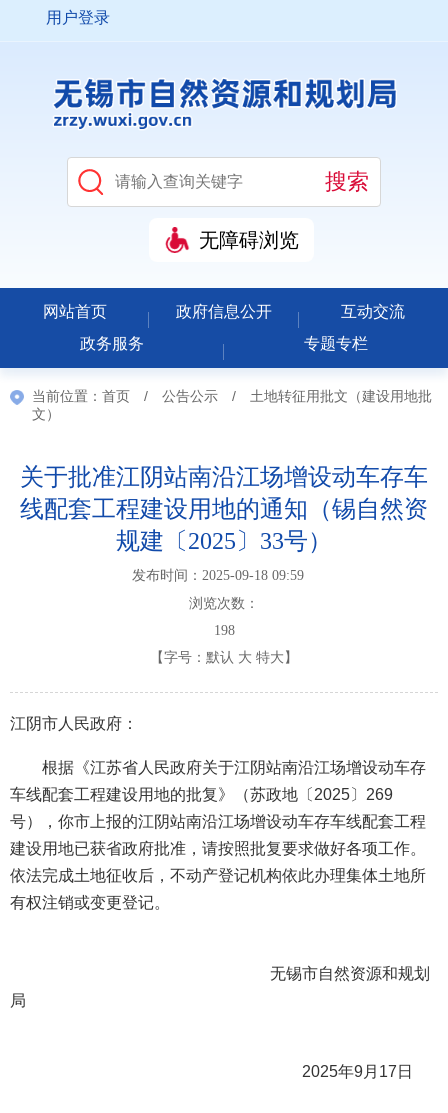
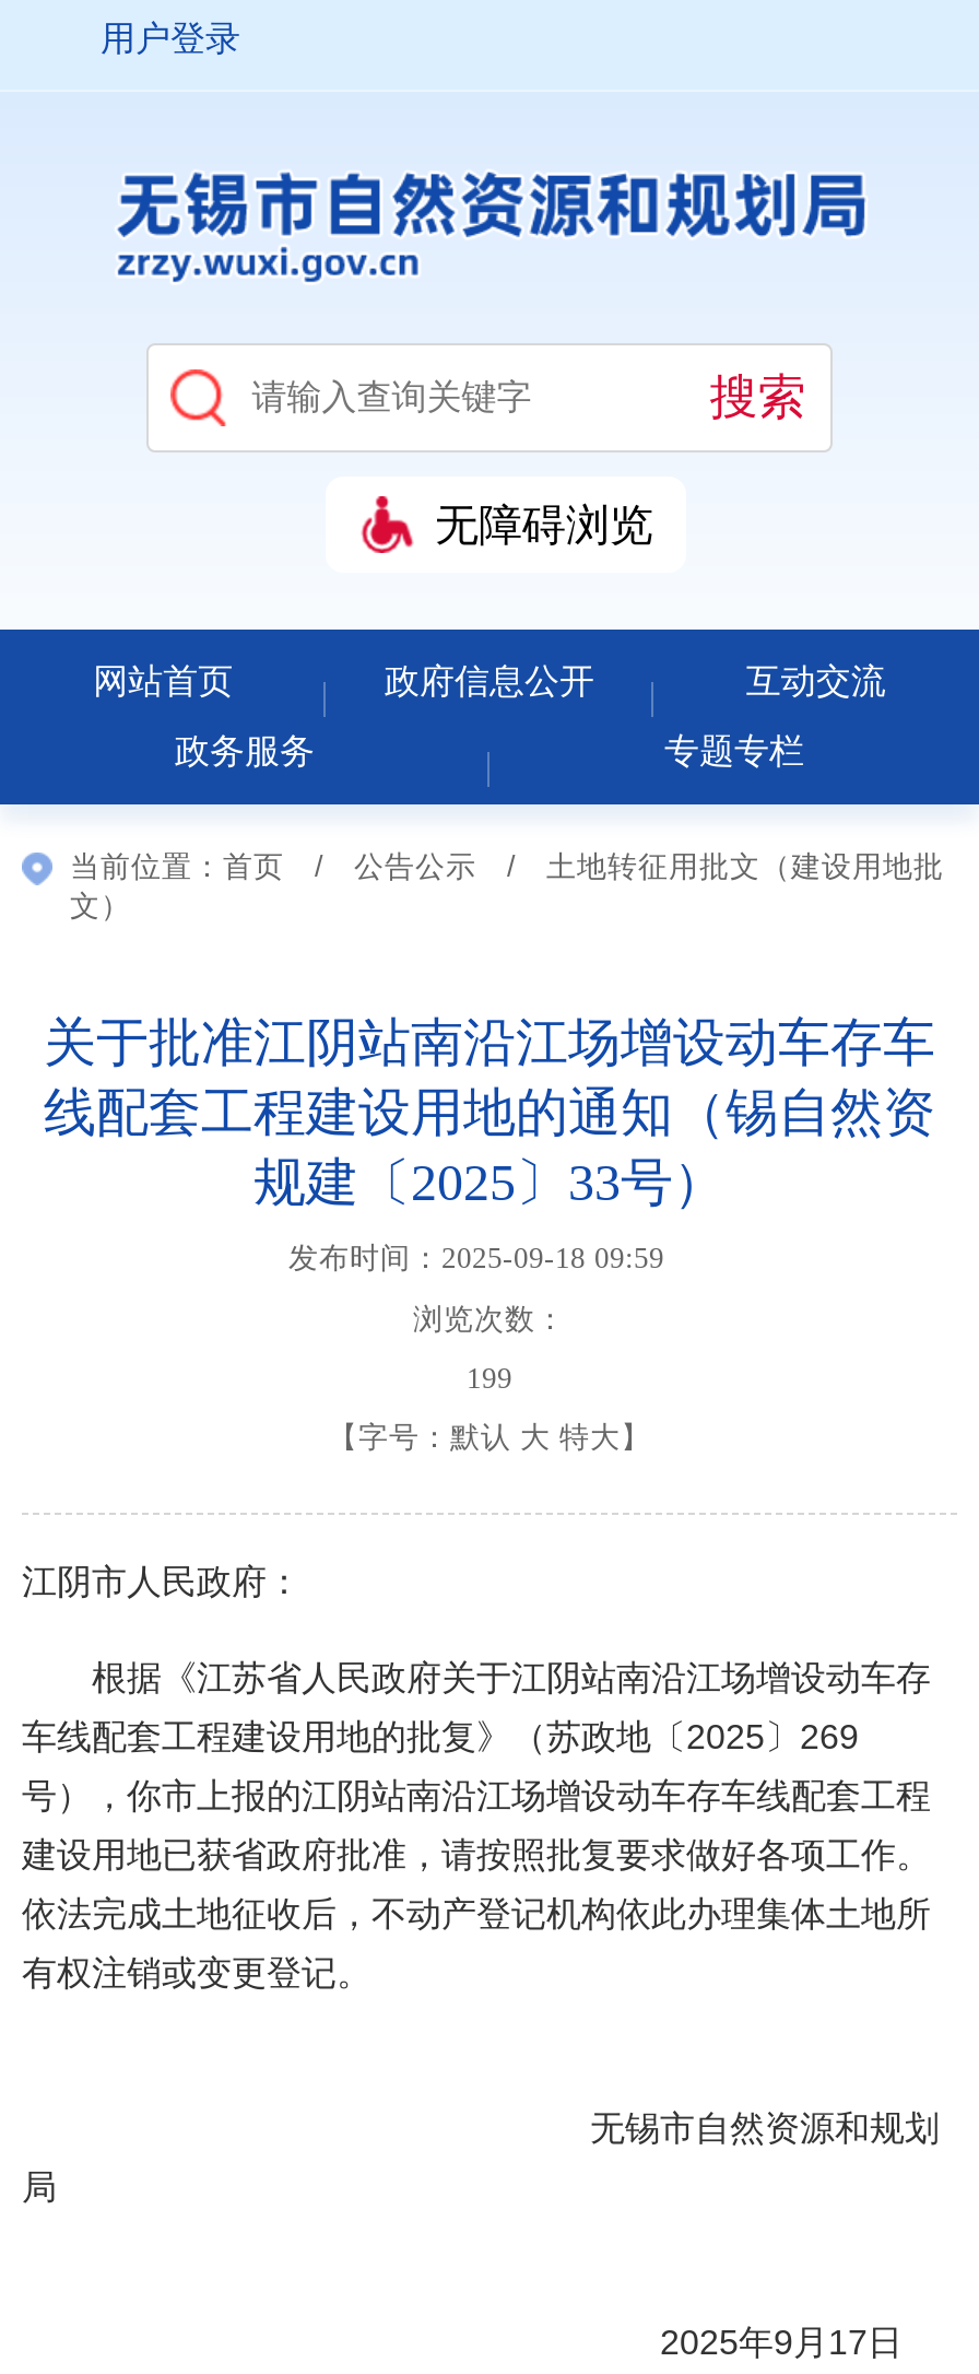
[213,623,234,638] 198 -> [467,1363,512,1396] 199

